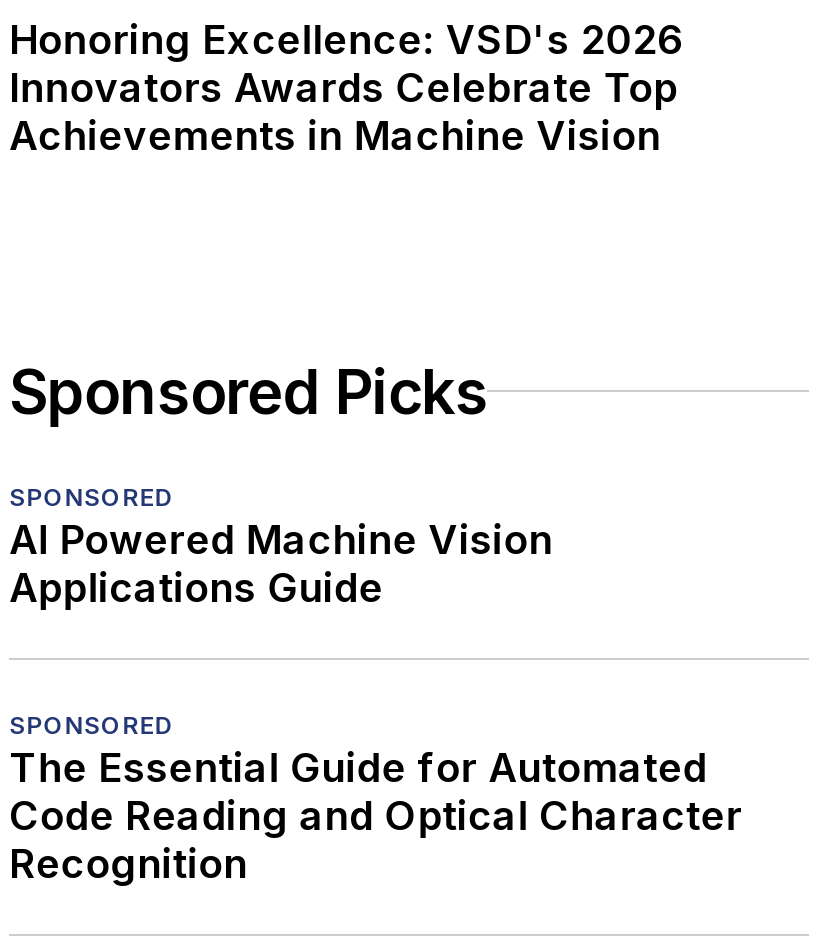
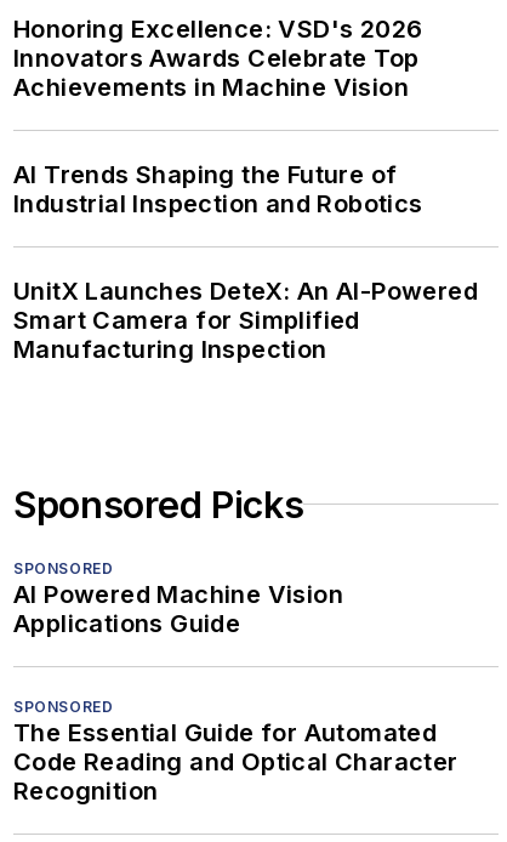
none -> [13,160,478,364] AI Trends Shaping the Future of | Industrial Inspection and Robotics | UnitX Launches DeteX: An AI-Powered | Smart Camera for Simplified | Manufacturing Inspection

